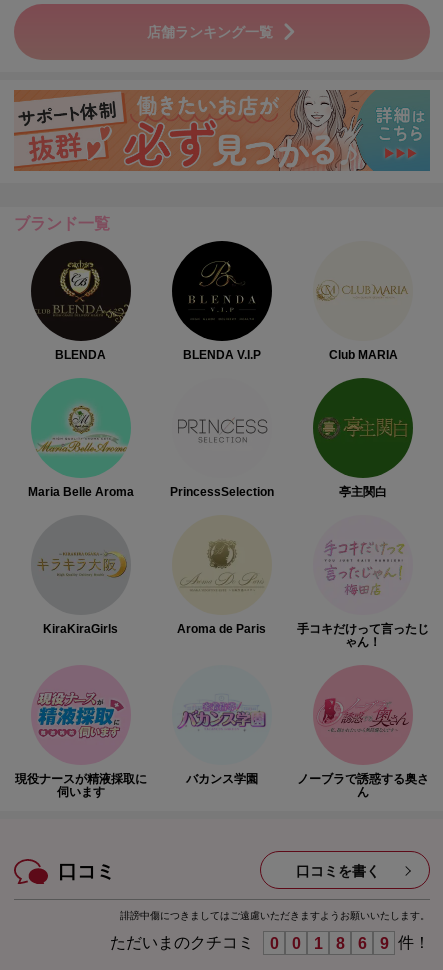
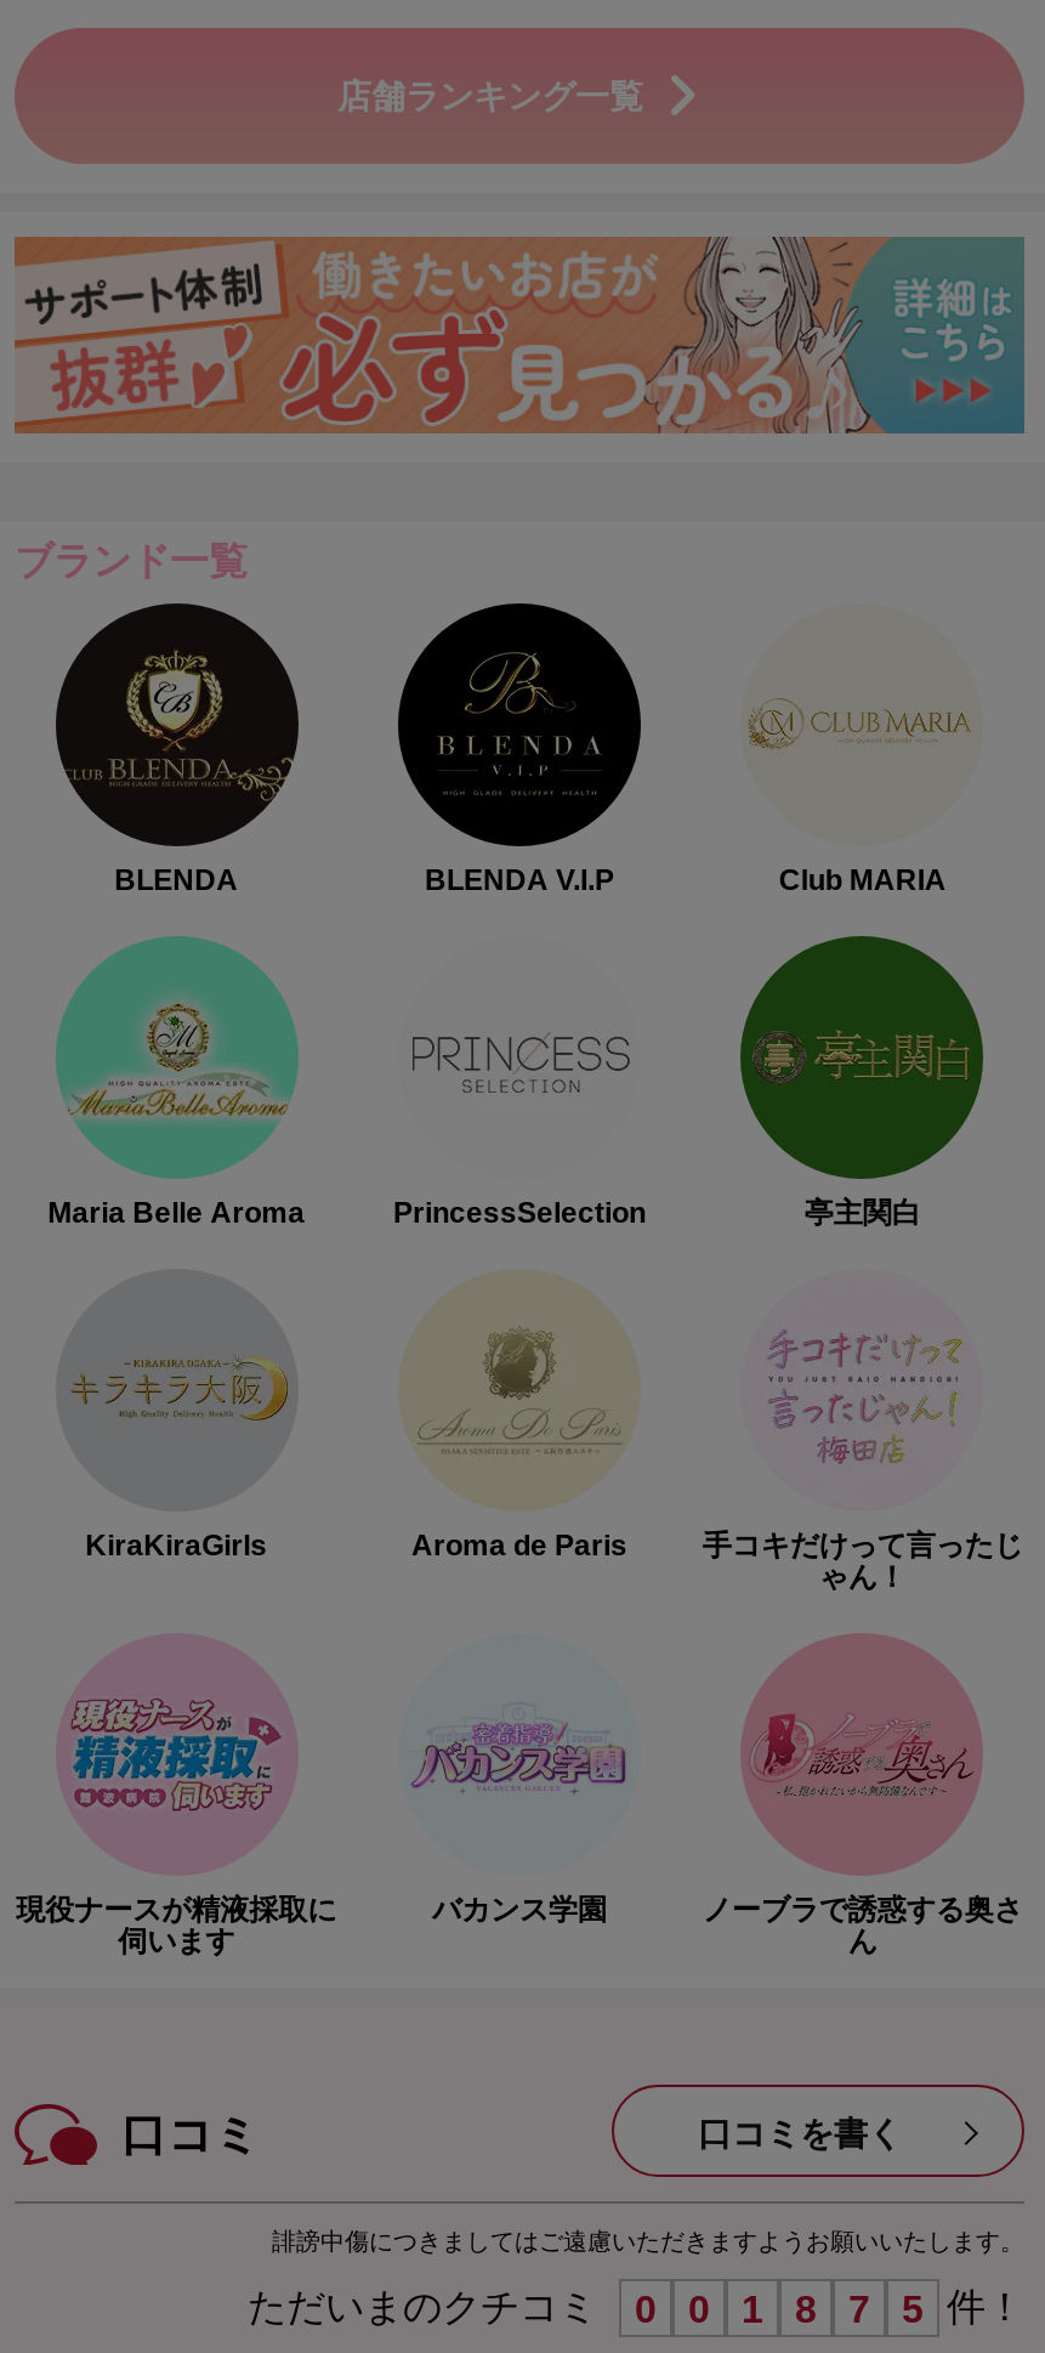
[357,935,366,952] 6 -> [848,2288,870,2329] 7
[379,934,430,952] 9 件！ -> [902,2286,1024,2329] 5 件！

